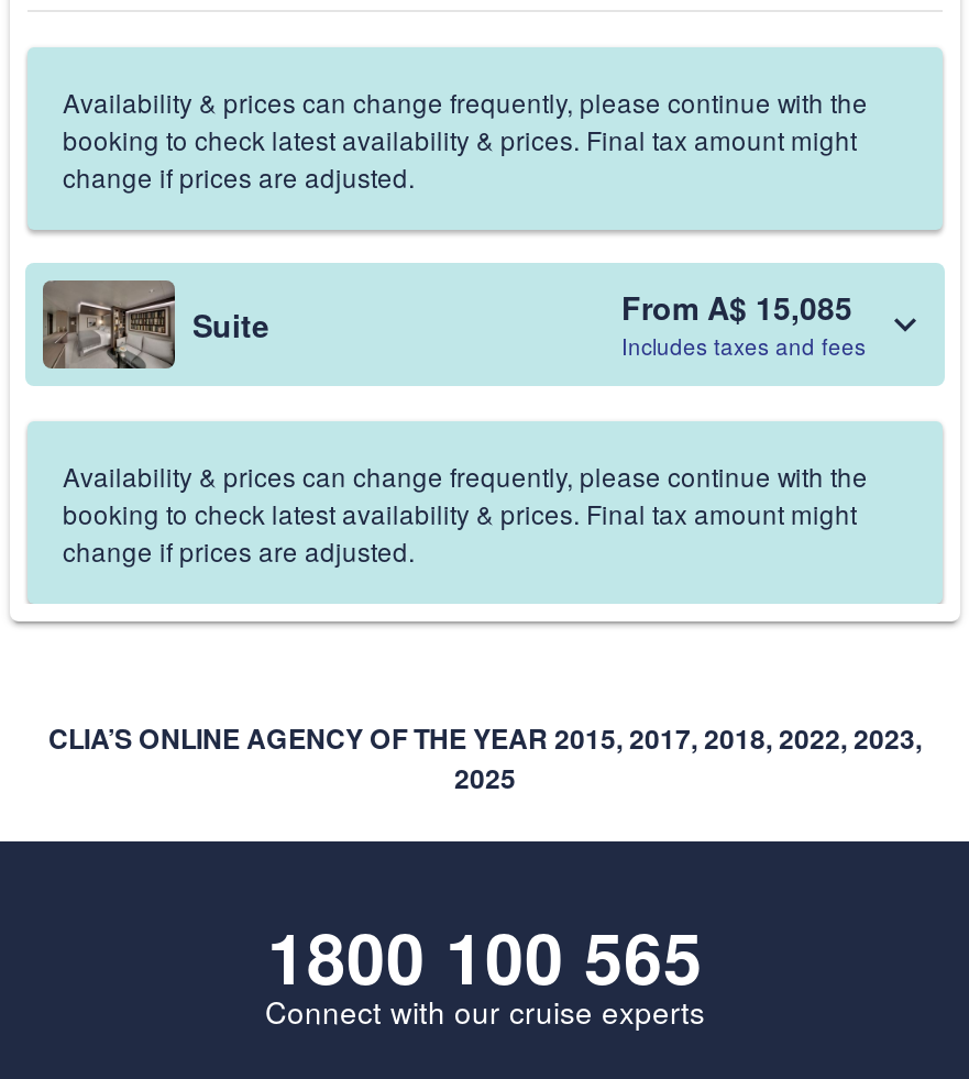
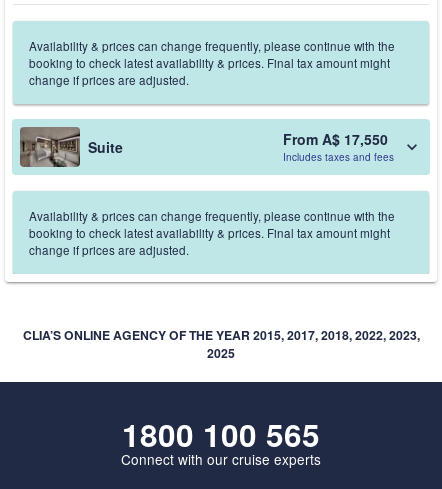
[621,286,852,330] From A$ 15,085 -> [283,129,388,149] From A$ 17,550

